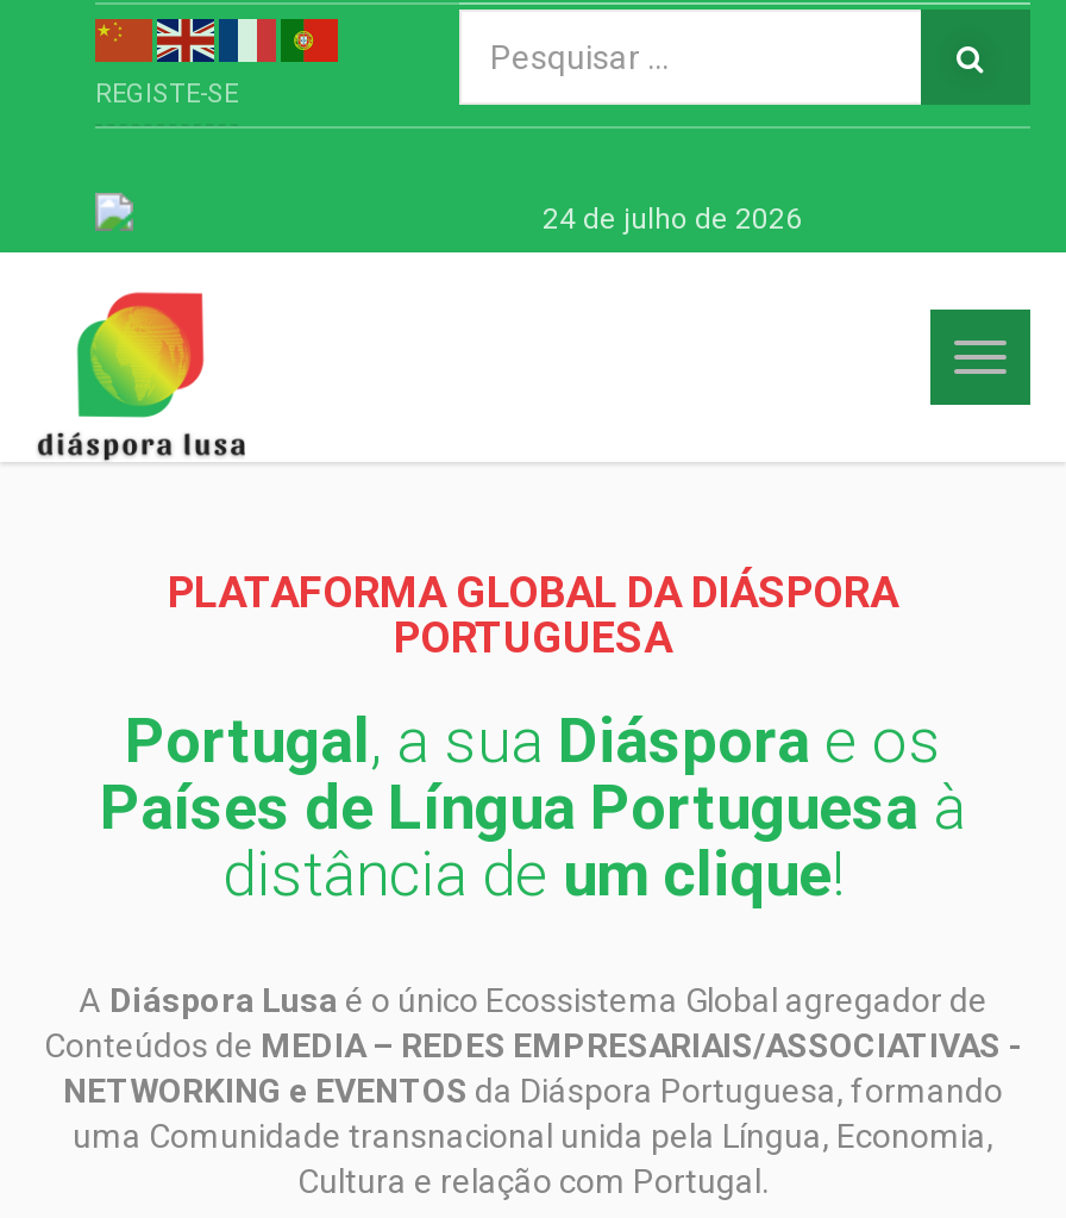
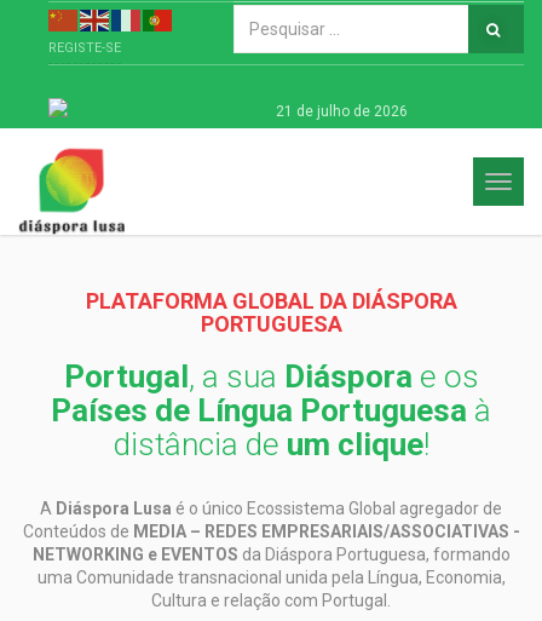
[543,202,802,236] 24 de julho de 2026 -> [276,103,408,120] 21 de julho de 2026

